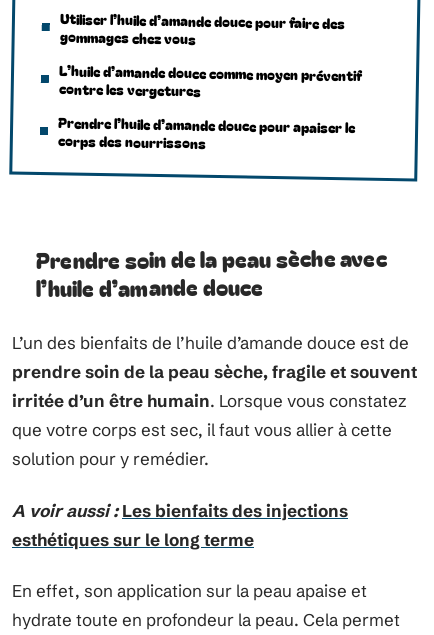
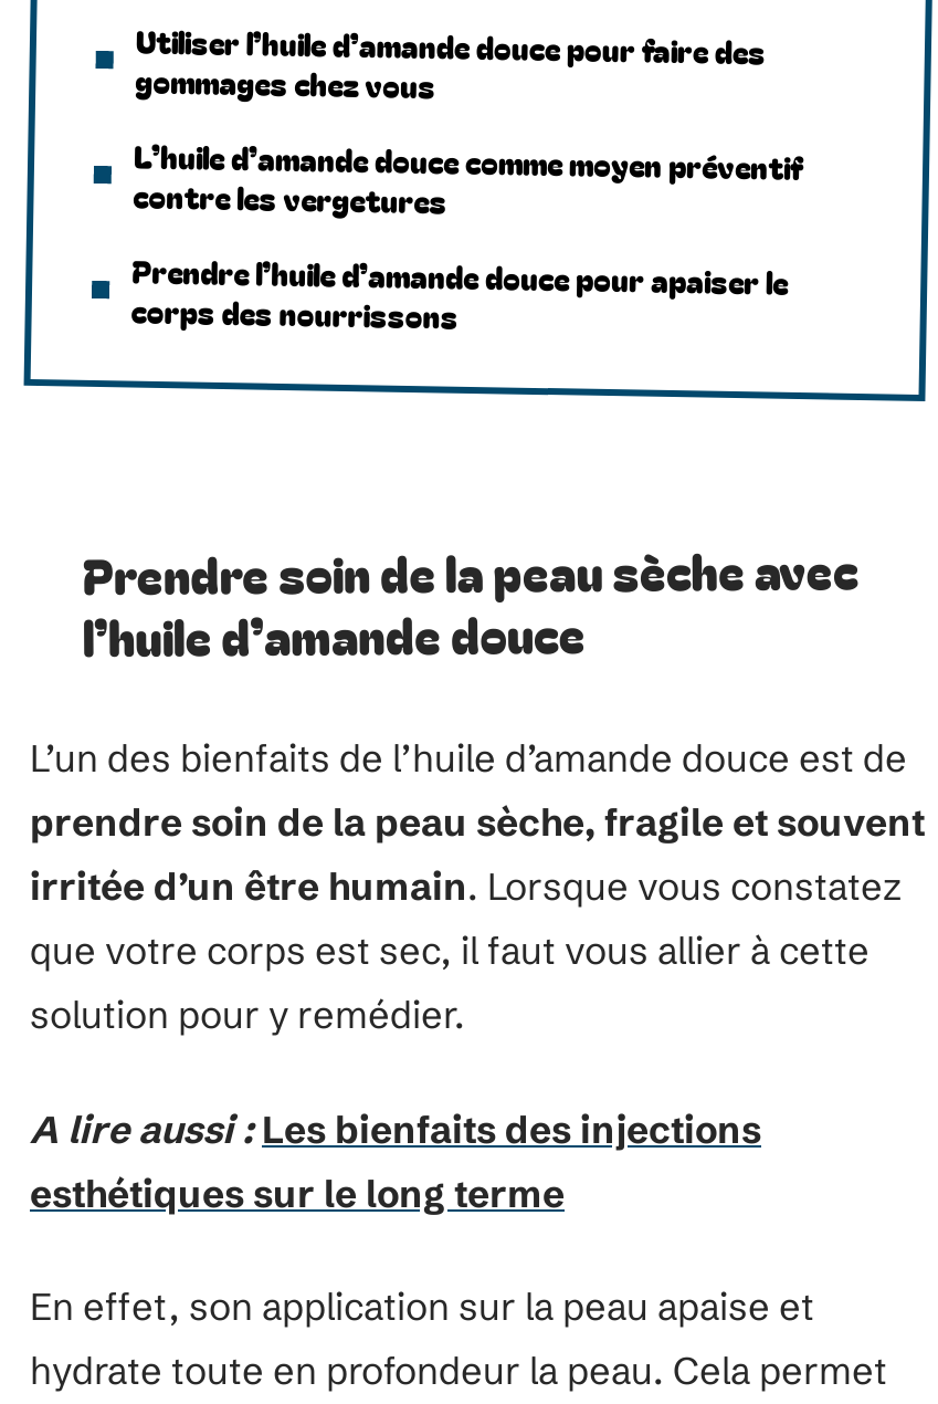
[12,499,348,520] A voir aussi : Les bienfaits des injections -> [30,1104,761,1151] A lire aussi : Les bienfaits des injections

